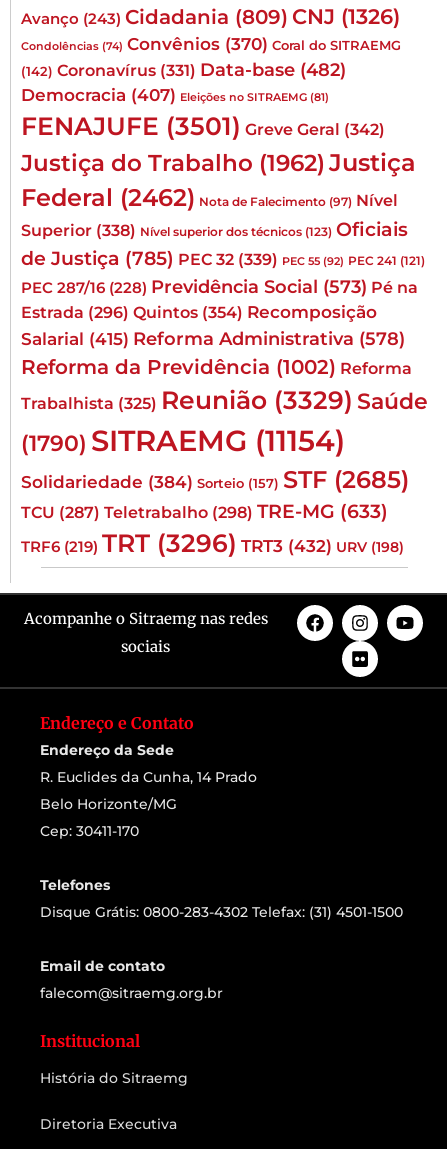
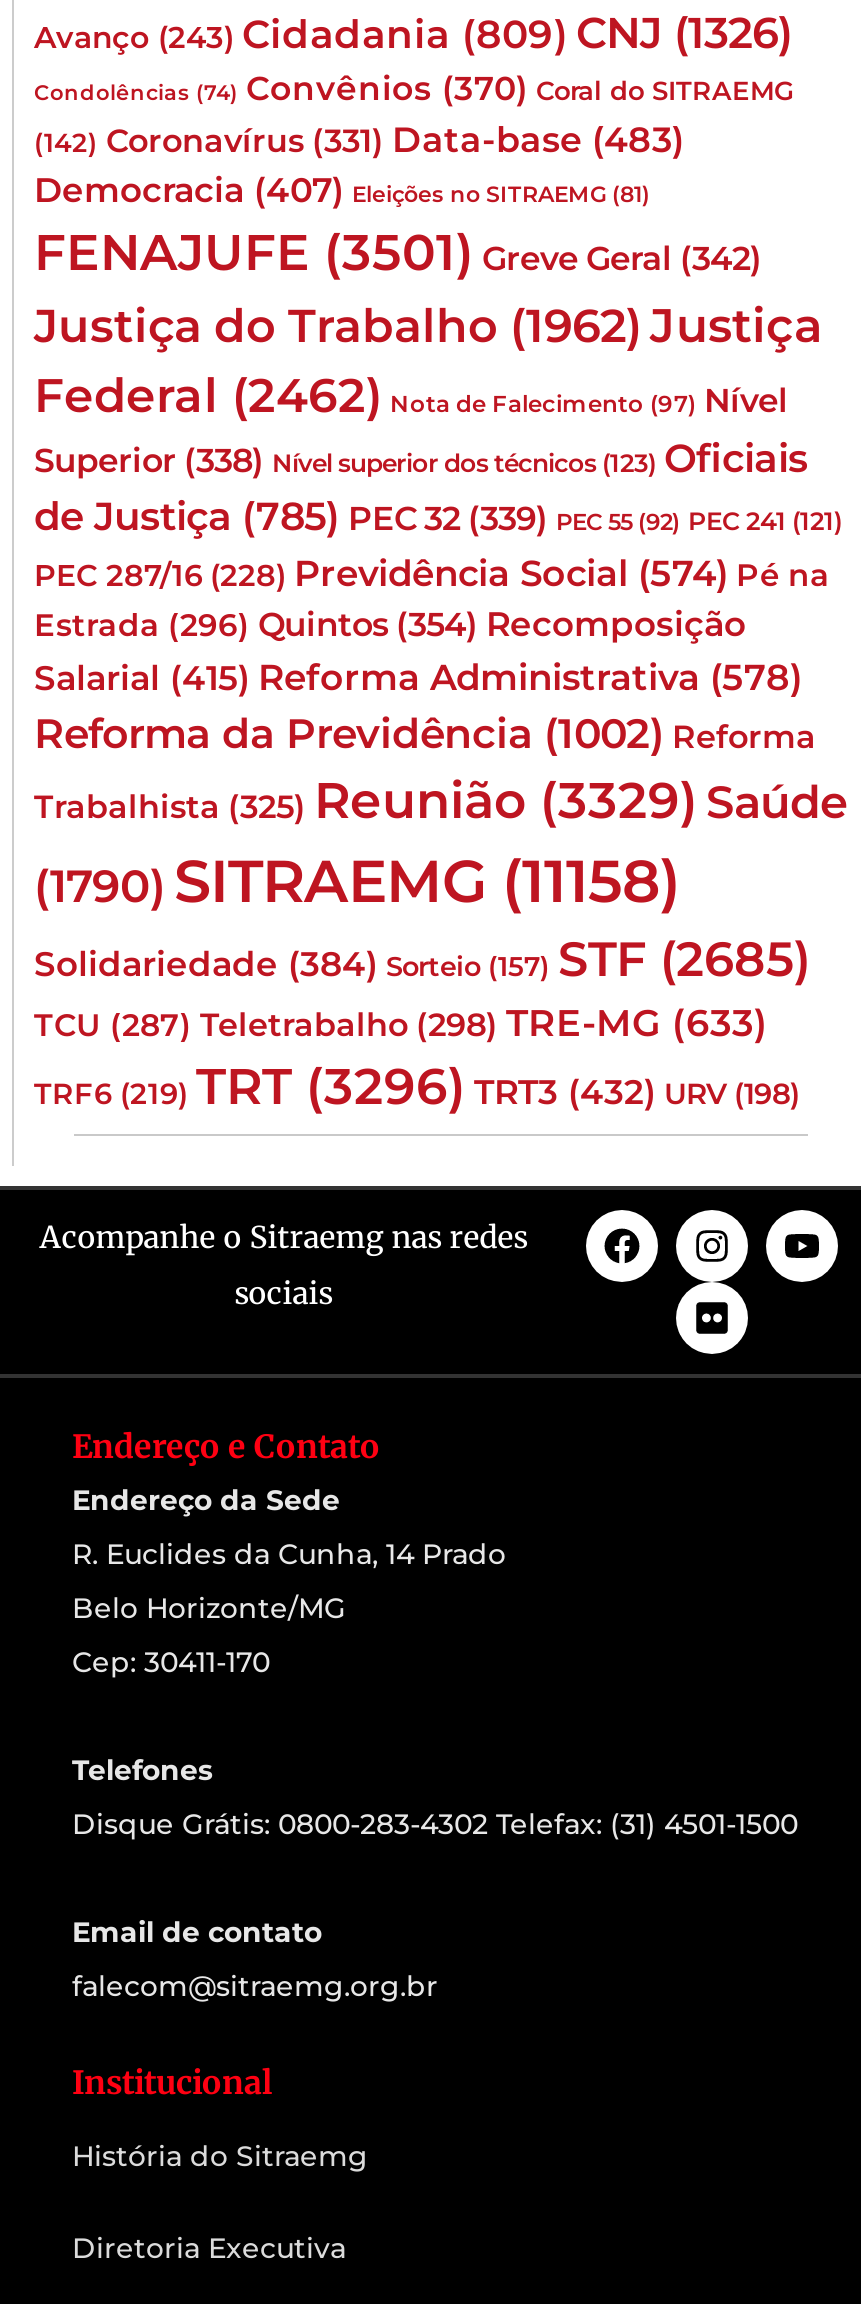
[21,59,346,80] (142) Coronavírus (331) Data-base (482) -> [34,118,684,160] (142) Coronavírus (331) Data-base (483)
[21,275,418,298] PEC 287/16 (228) Previdência Social (573) Pé na -> [34,550,830,596] PEC 287/16 (228) Previdência Social (574) Pé na
[21,423,345,458] (1790) SITRAEMG (11154) -> [34,846,680,916] (1790) SITRAEMG (11158)

